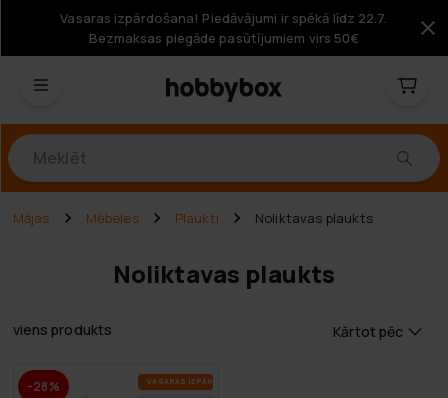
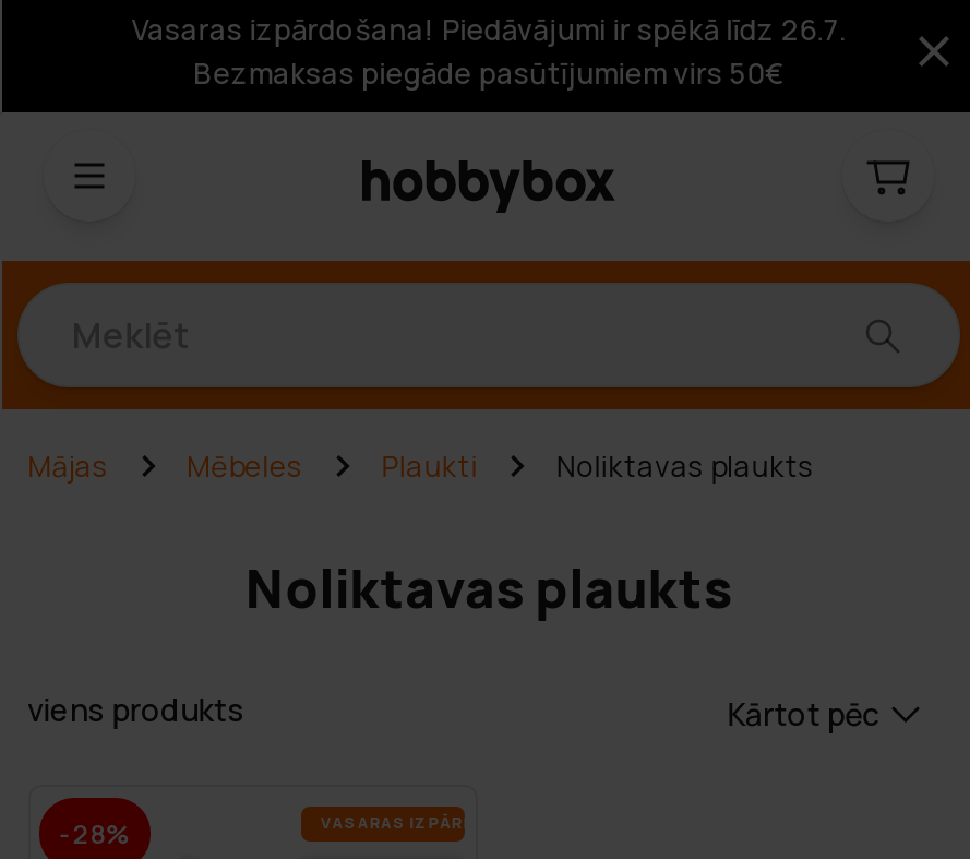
[60,9,388,27] Vasaras izpārdošana! Piedāvājumi ir spēkā līdz 22.7. -> [132,10,846,49] Vasaras izpārdošana! Piedāvājumi ir spēkā līdz 26.7.

